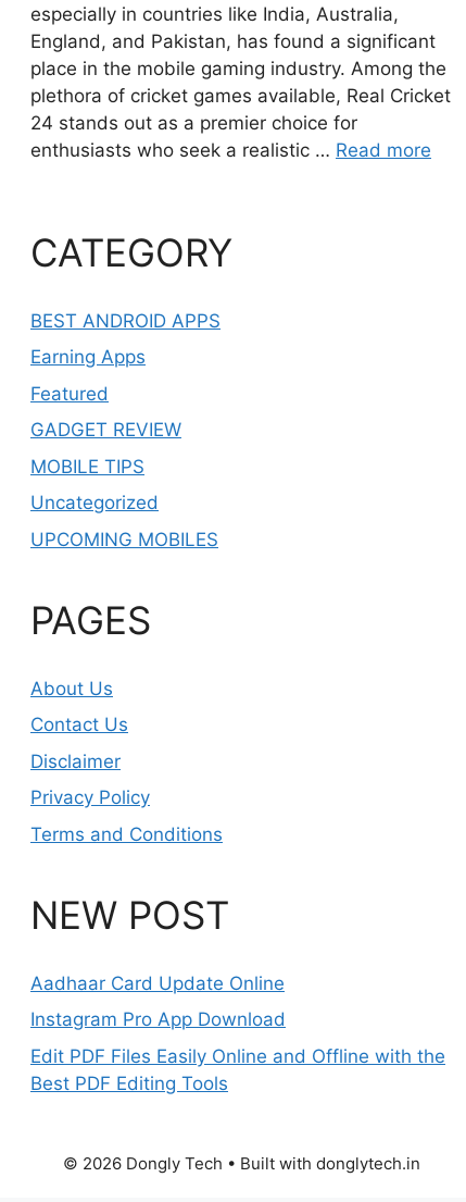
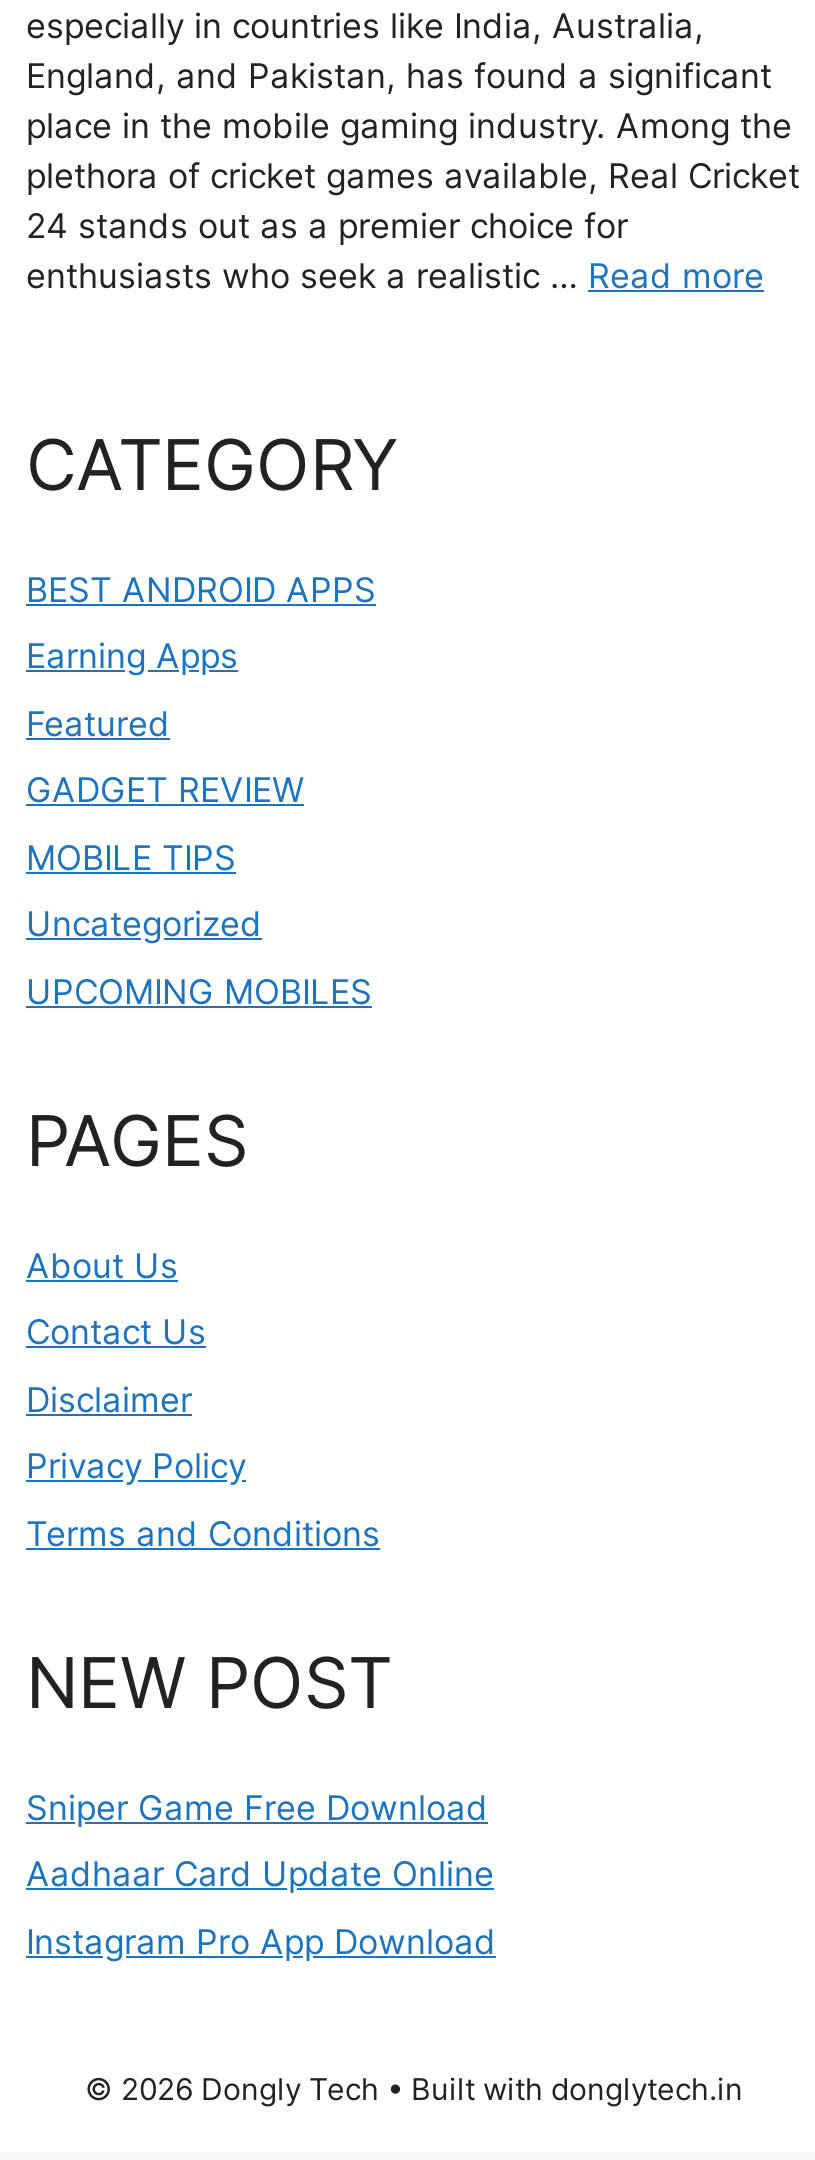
none -> [26,1787,488,1827] Sniper Game Free Download
moved [30,972,286,1030] -> [26,1854,496,1961]: Aadhaar Card Update Online | Instagram Pro App Download
[30,1045,445,1094] Edit PDF Files Easily Online and Offline with the | Best PDF Editing Tools -> none

